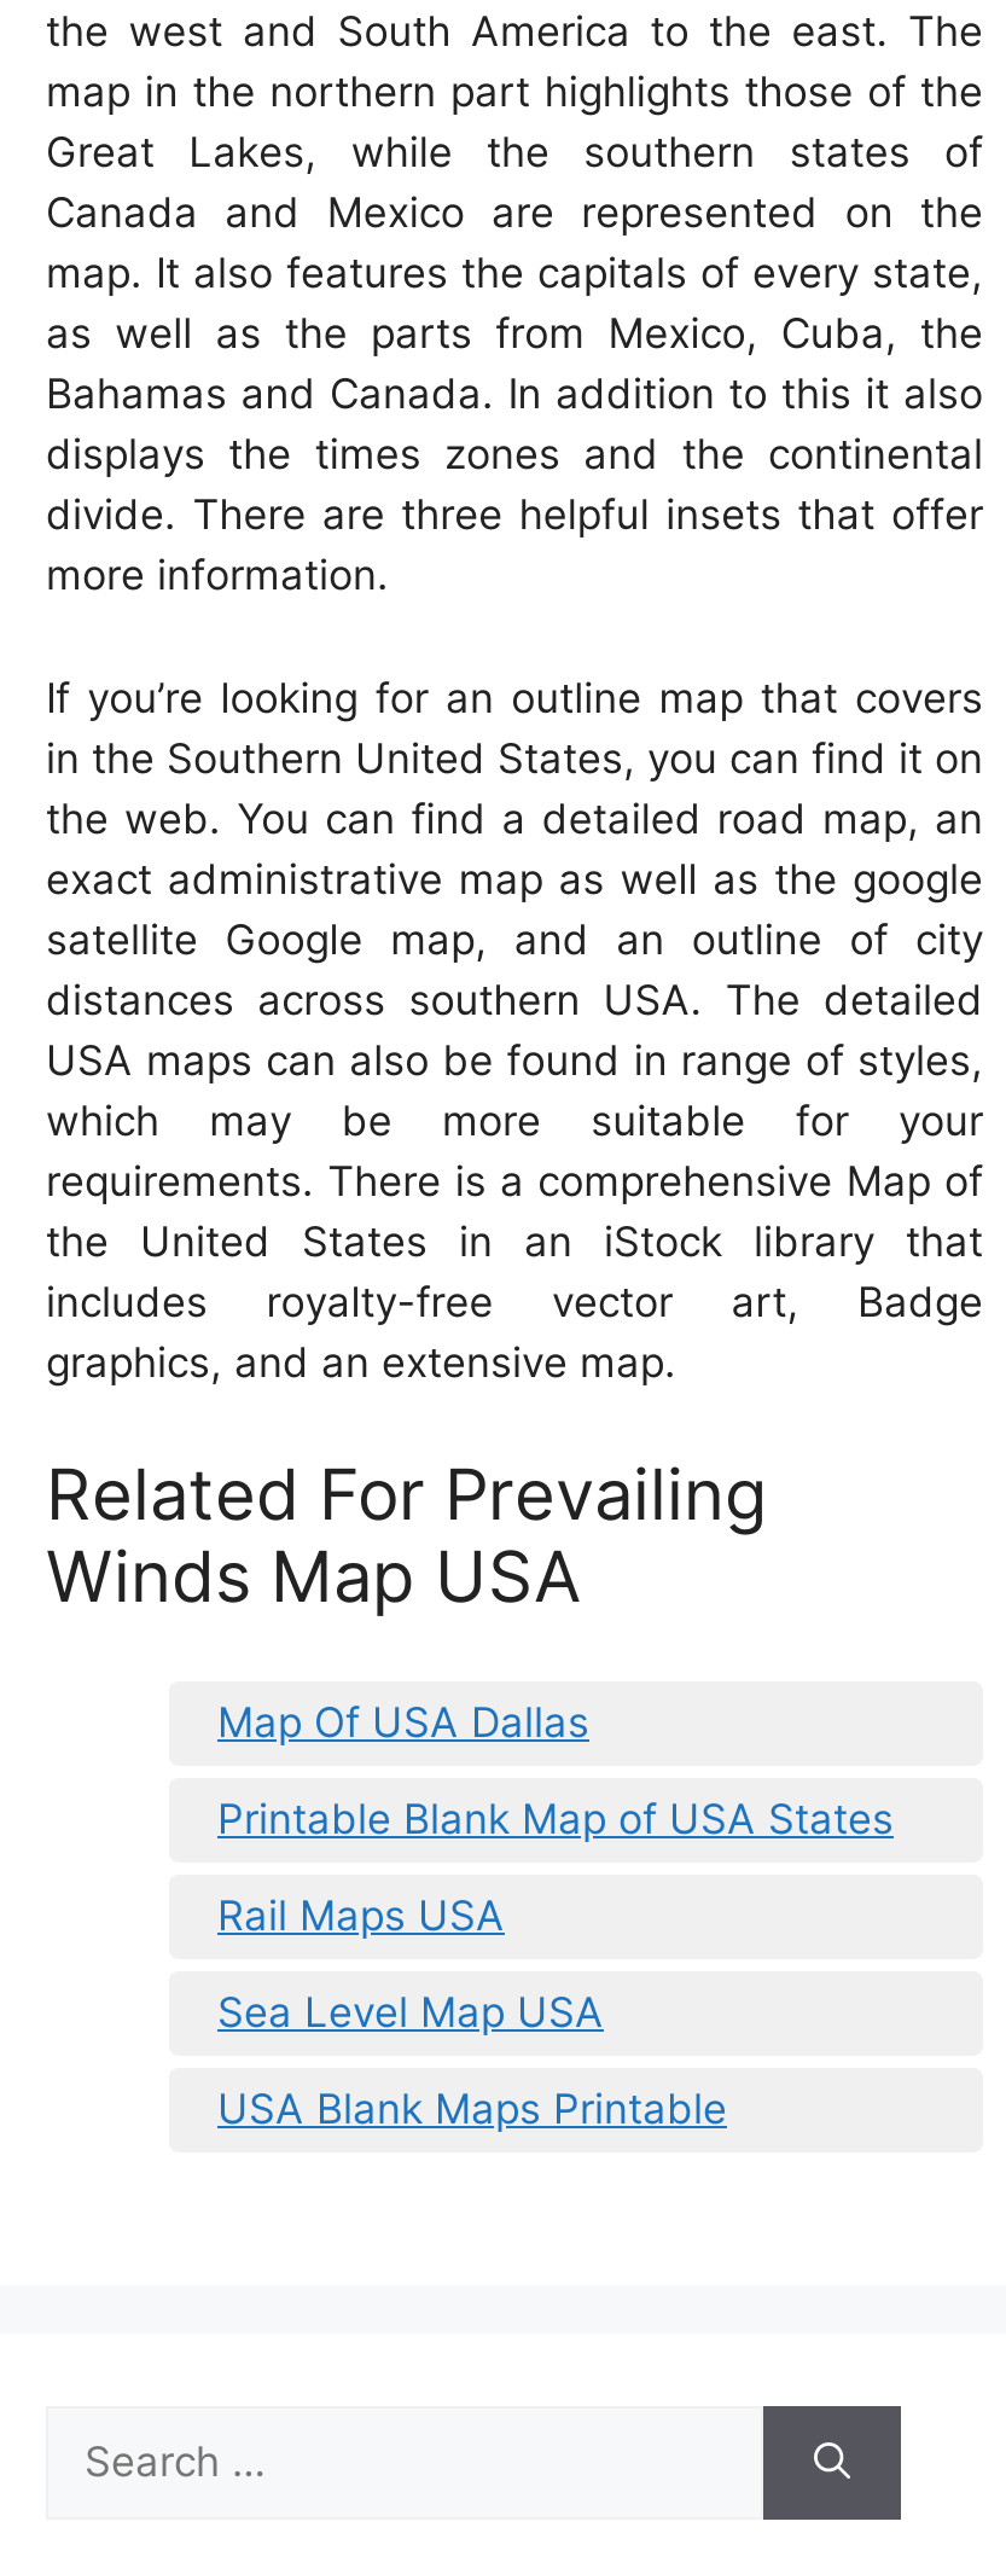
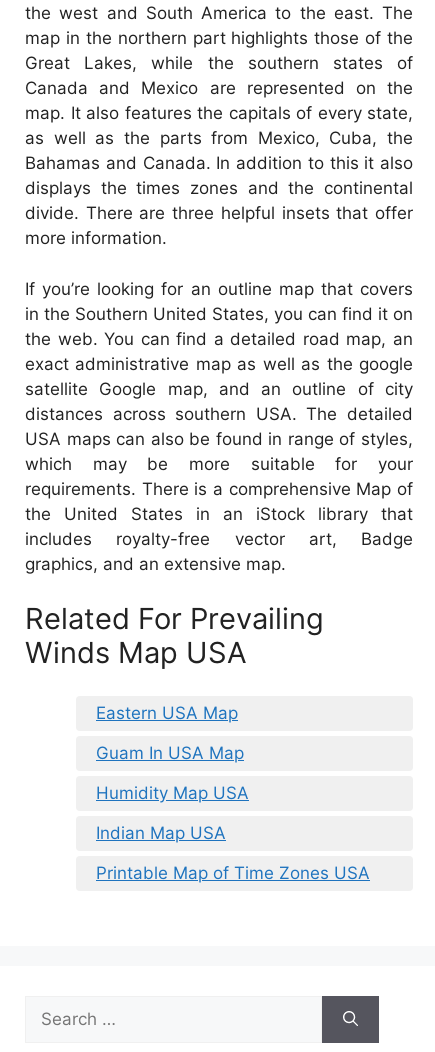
[217,1697,589,1745] Map Of USA Dallas -> [96,702,238,722] Eastern USA Map
[217,1794,894,1842] Printable Blank Map of USA States -> [96,742,244,762] Guam In USA Map
[217,1890,505,1939] Rail Maps USA -> [96,782,249,802] Humidity Map USA
[217,1987,604,2035] Sea Level Map USA -> [96,822,226,842] Indian Map USA
[217,2084,727,2132] USA Blank Maps Printable -> [96,862,370,882] Printable Map of Time Zones USA

